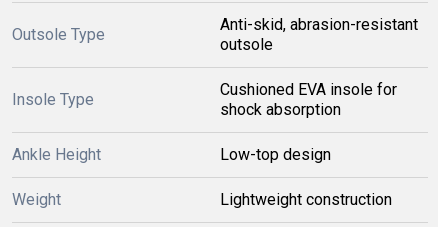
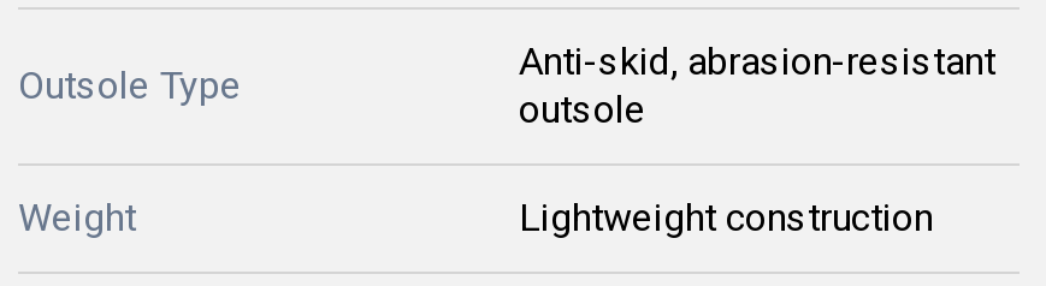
[12,80,397,164] Cushioned EVA insole for | shock absorption | Ankle Height | Low-top design -> none
[12,90,94,109] Insole Type -> none

